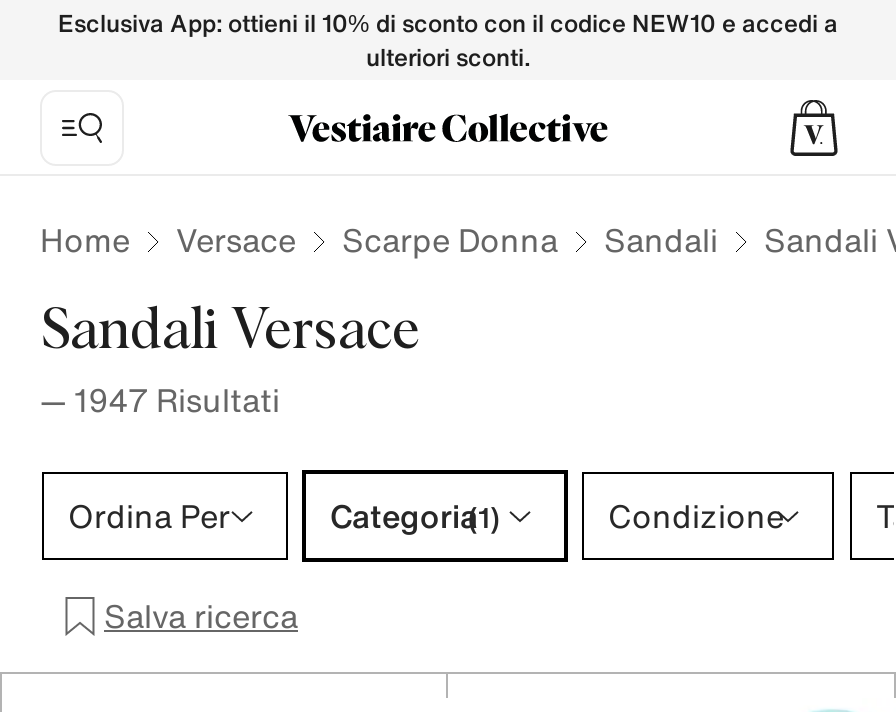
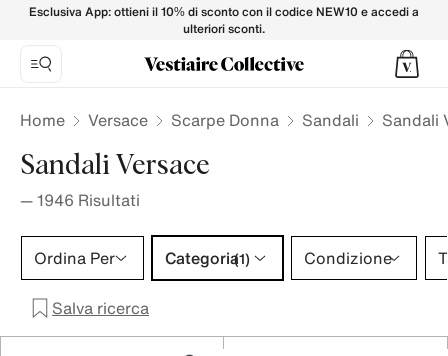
[40,376,280,424] — 1947 Risultati -> [20,188,140,212] — 1946 Risultati

